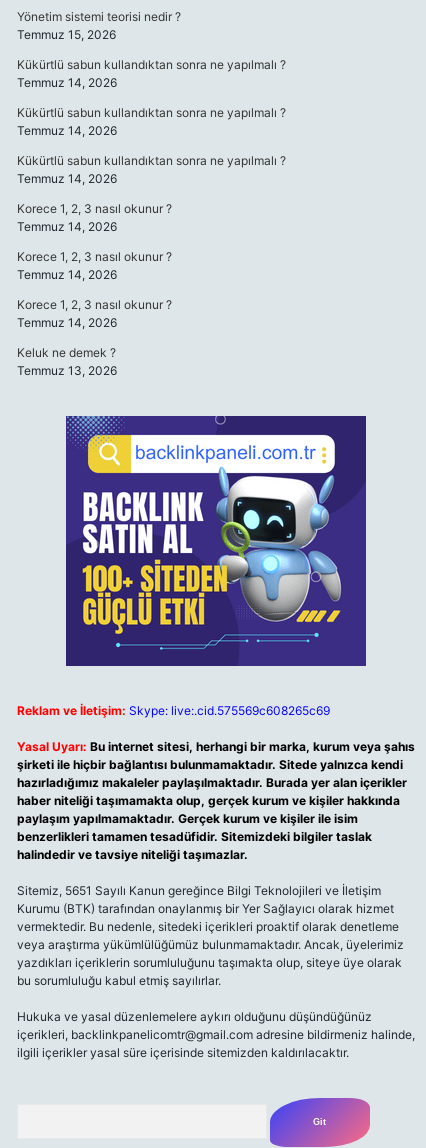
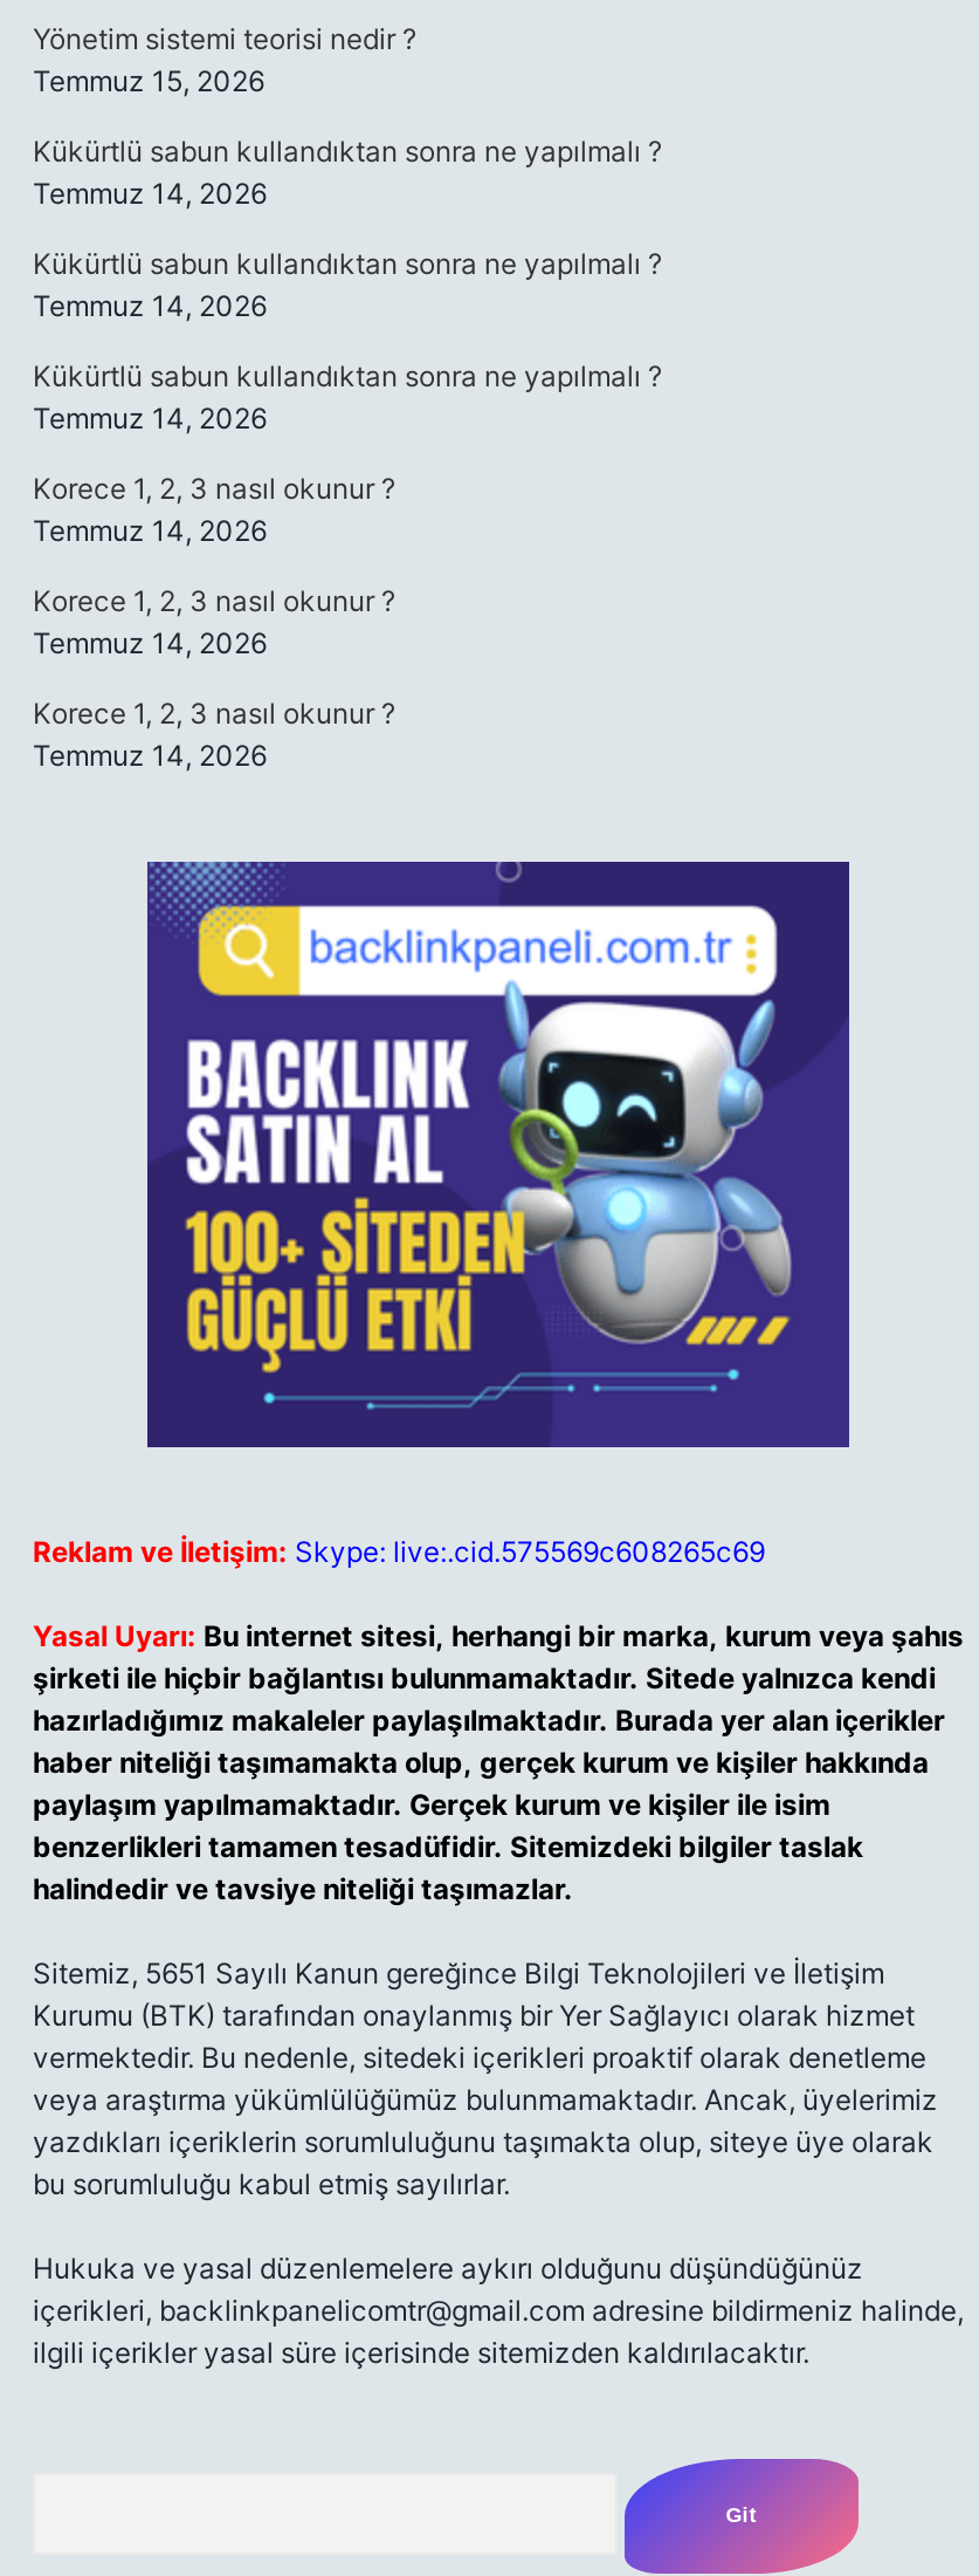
[17,345,117,378] Keluk ne demek ? | Temmuz 13, 2026 -> none

